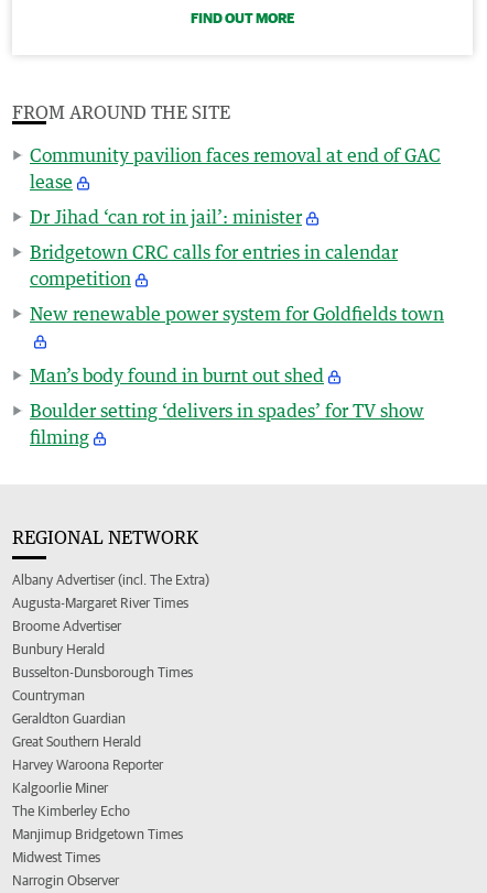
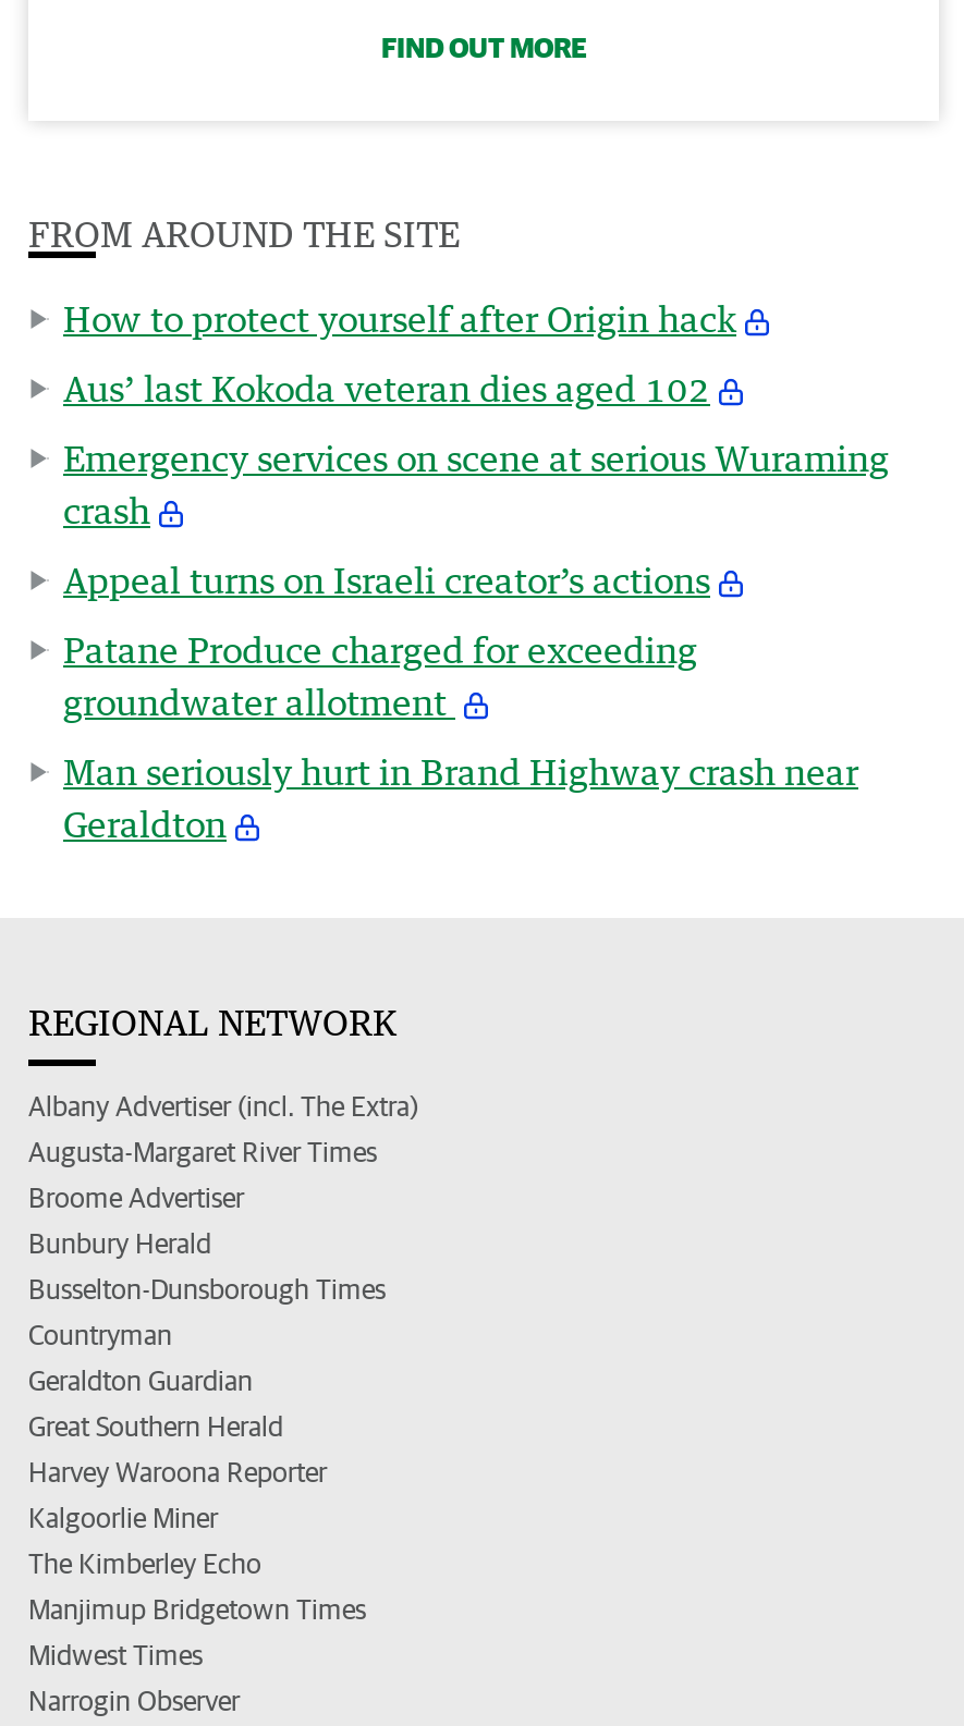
[30,145,441,193] Community pavilion faces removal at end of GAC | lease -> [63,298,736,342] How to protect yourself after Origin hack
[30,206,302,228] Dr Jihad ‘can rot in jail’: minister -> [63,368,710,411] Aus’ last Kokoda veteran dies aged 102
[30,242,398,290] Bridgetown CRC calls for entries in calendar | competition -> [63,438,889,533] Emergency services on scene at serious Wuraming | crash
[30,303,444,325] New renewable power system for Goldfields town -> [63,560,710,603] Appeal turns on Israeli creator’s actions
[30,365,324,387] Man’s body found in burnt out shed -> [63,629,697,725] Patane Produce charged for exceeding | groundwater allotment
[30,400,424,449] Boulder setting ‘delivers in spades’ for TV show | filming -> [63,751,858,847] Man seriously hurt in Brand Highway crash near | Geraldton

